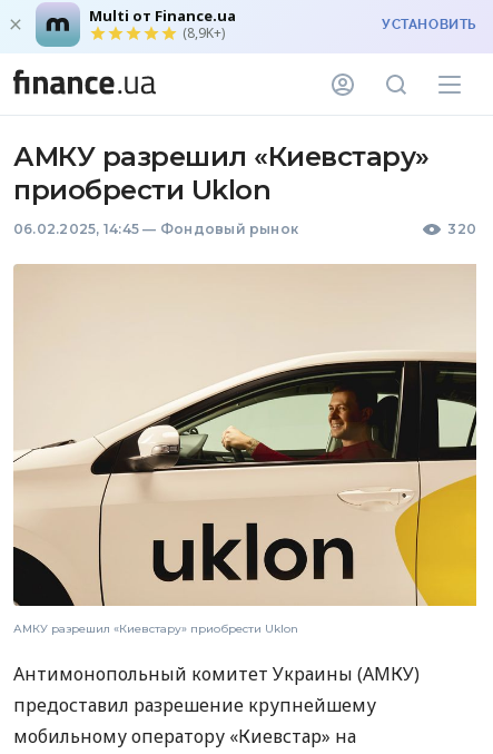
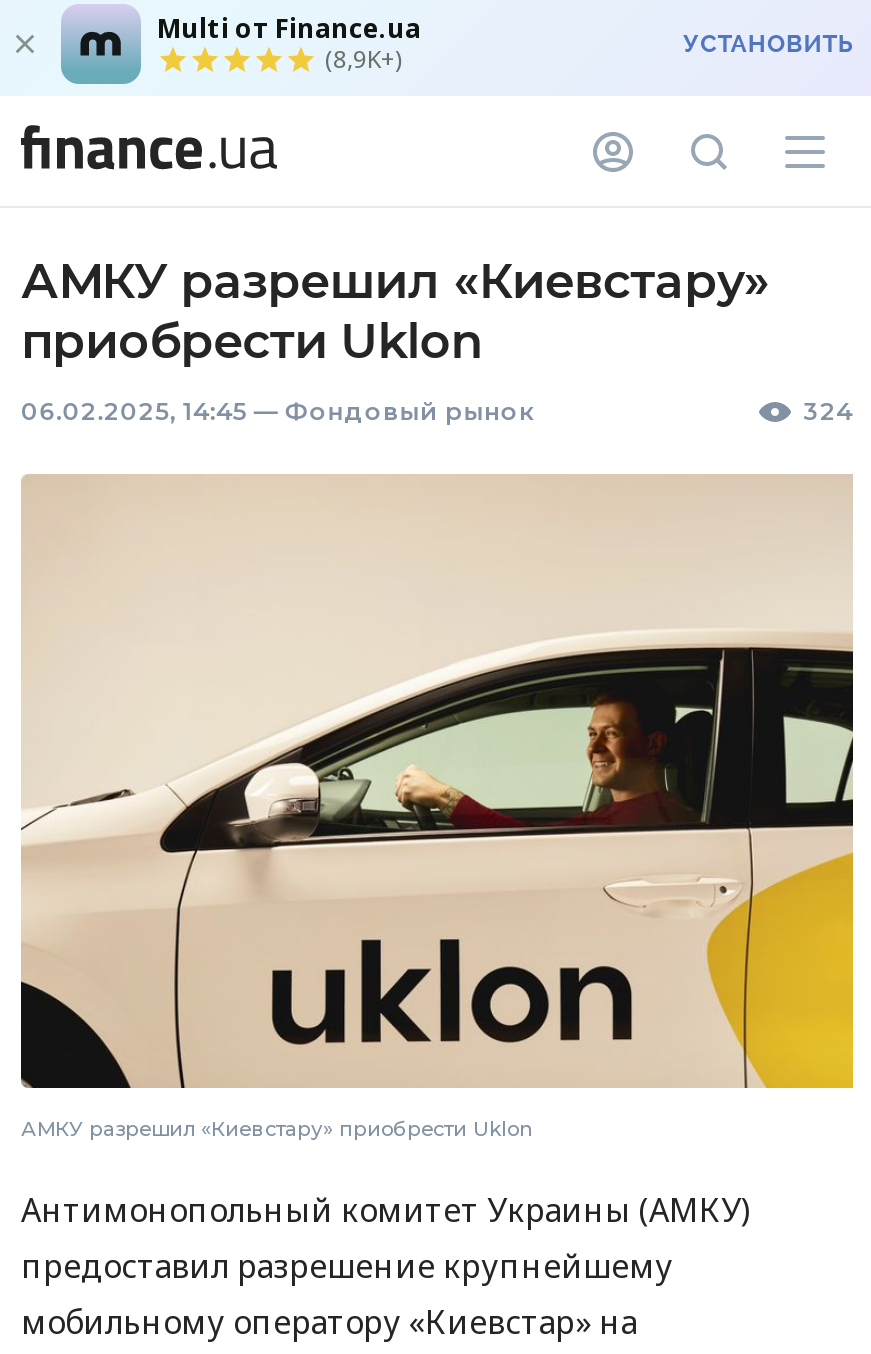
[448,221,476,237] 320 -> [804,396,853,426] 324

